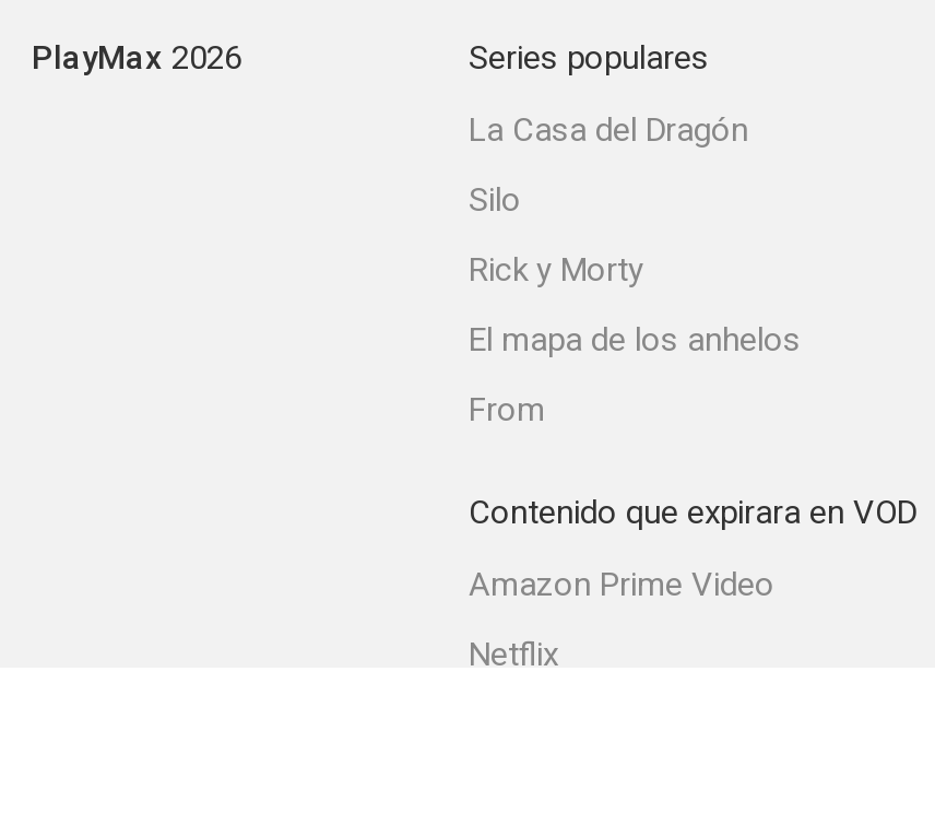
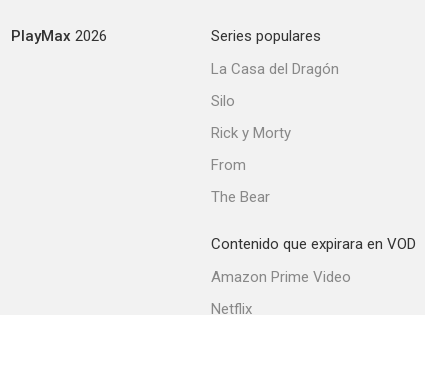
[469,320,801,360] El mapa de los anhelos -> none
moved [469,390,545,429] -> [211,156,246,174]: From
none -> [211,188,270,206] The Bear

